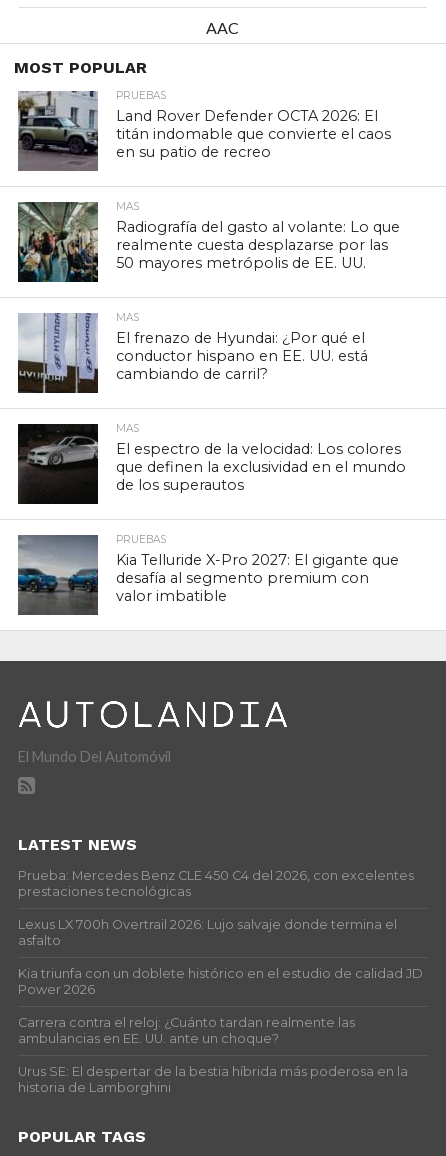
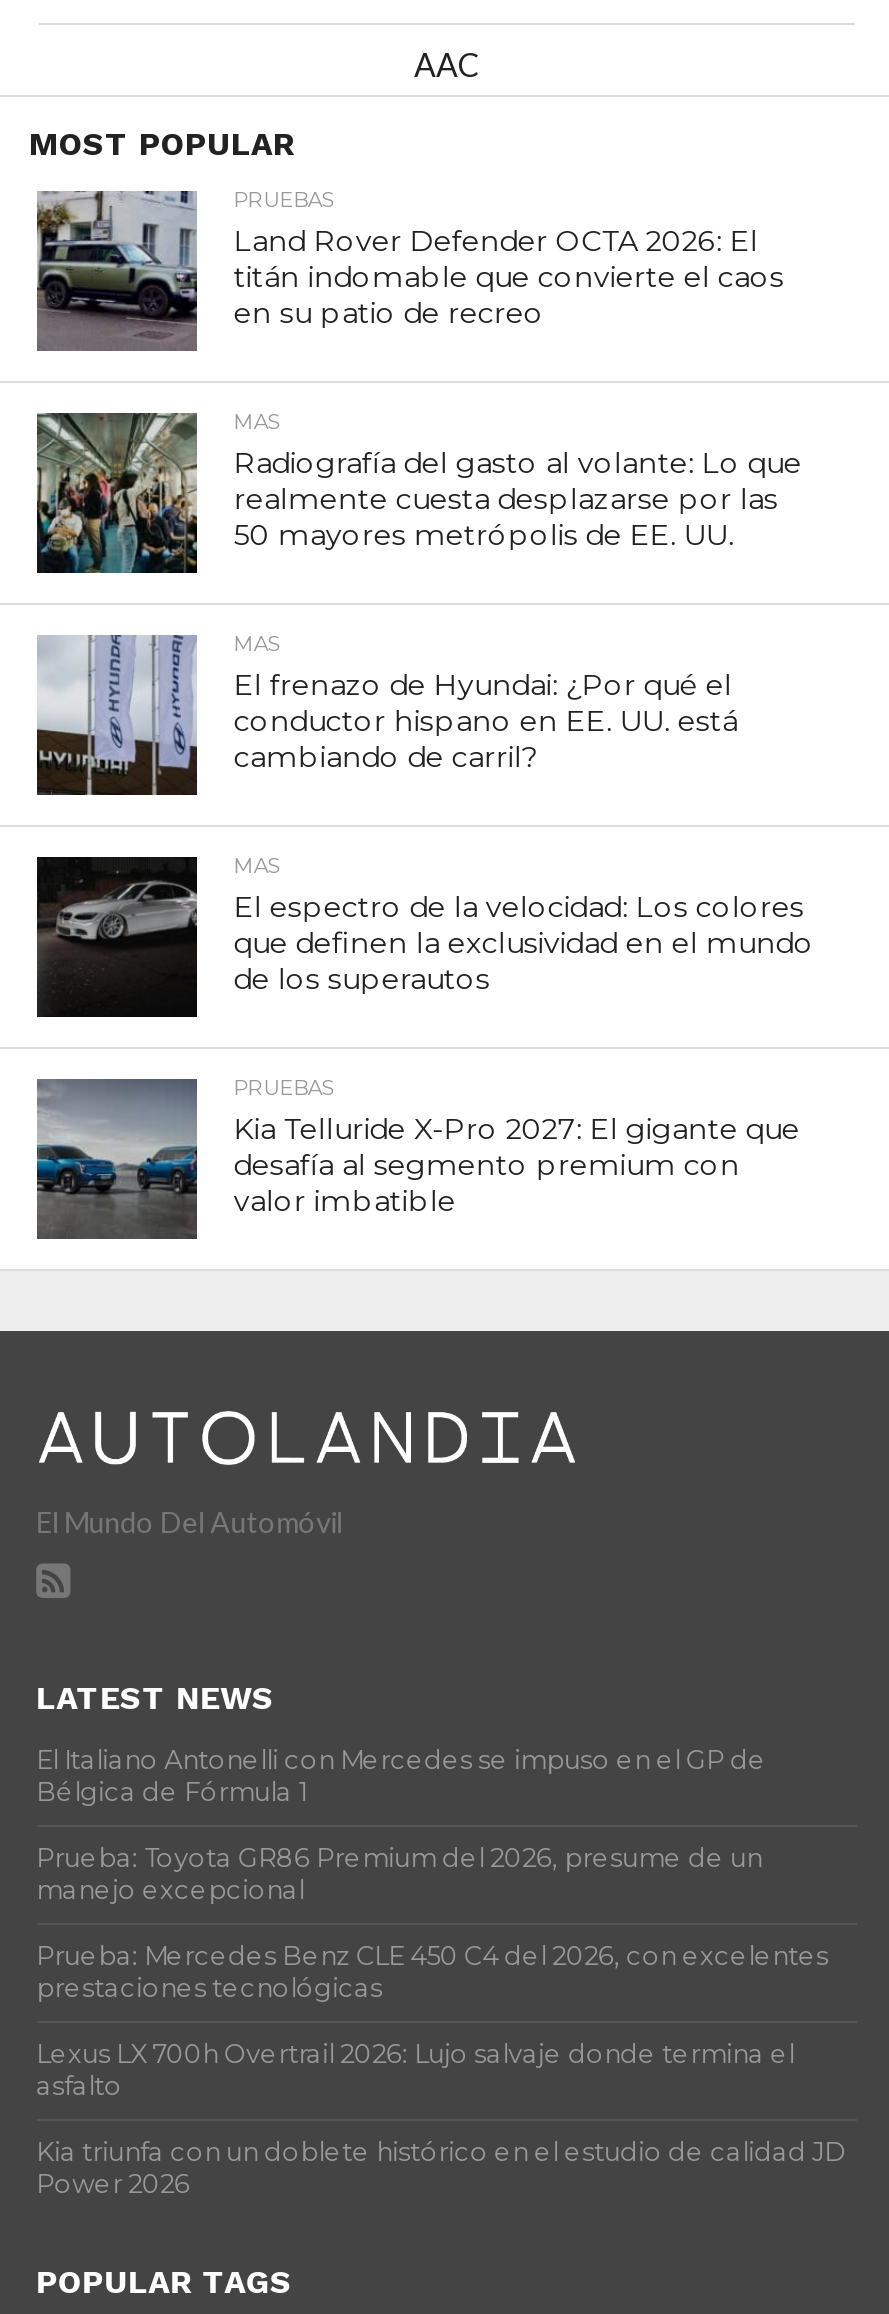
none -> [36,1744,766,1904] El Italiano Antonelli con Mercedes se impuso en el GP de | Bélgica de Fórmula 1 | Prueba: Toyota GR86 Premium del 2026, presume de un | manejo excepcional
moved [18,868,423,997] -> [36,1940,846,2198]: Prueba: Mercedes Benz CLE 450 C4 del 2026, con excelentes | prestaciones tecnológicas | Lexus LX 700h Overtrail 2026: Lujo salvaje donde termina el | asfalto | Kia triunfa con un doblete histórico en el estudio de calidad JD | Power 2026
[18,1015,408,1095] Carrera contra el reloj: ¿Cuánto tardan realmente las | ambulancias en EE. UU. ante un choque? | Urus SE: El despertar de la bestia híbrida más poderosa en la | historia de Lamborghini -> none

